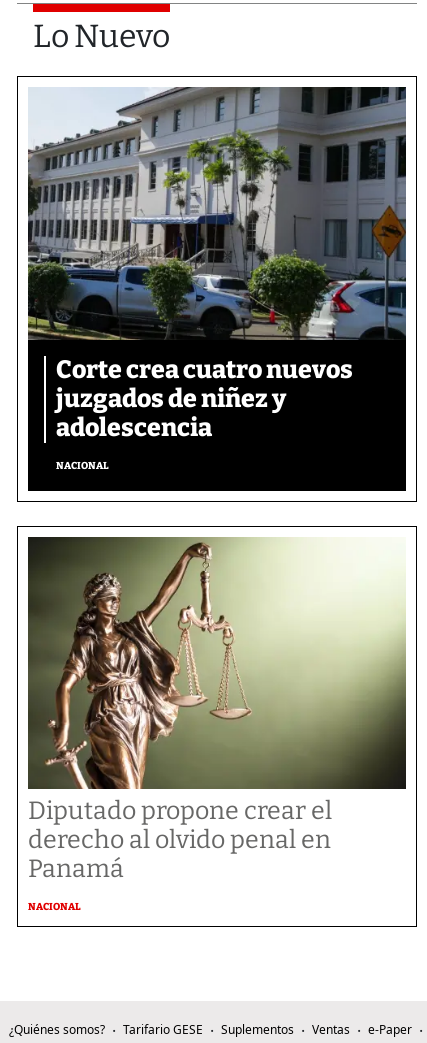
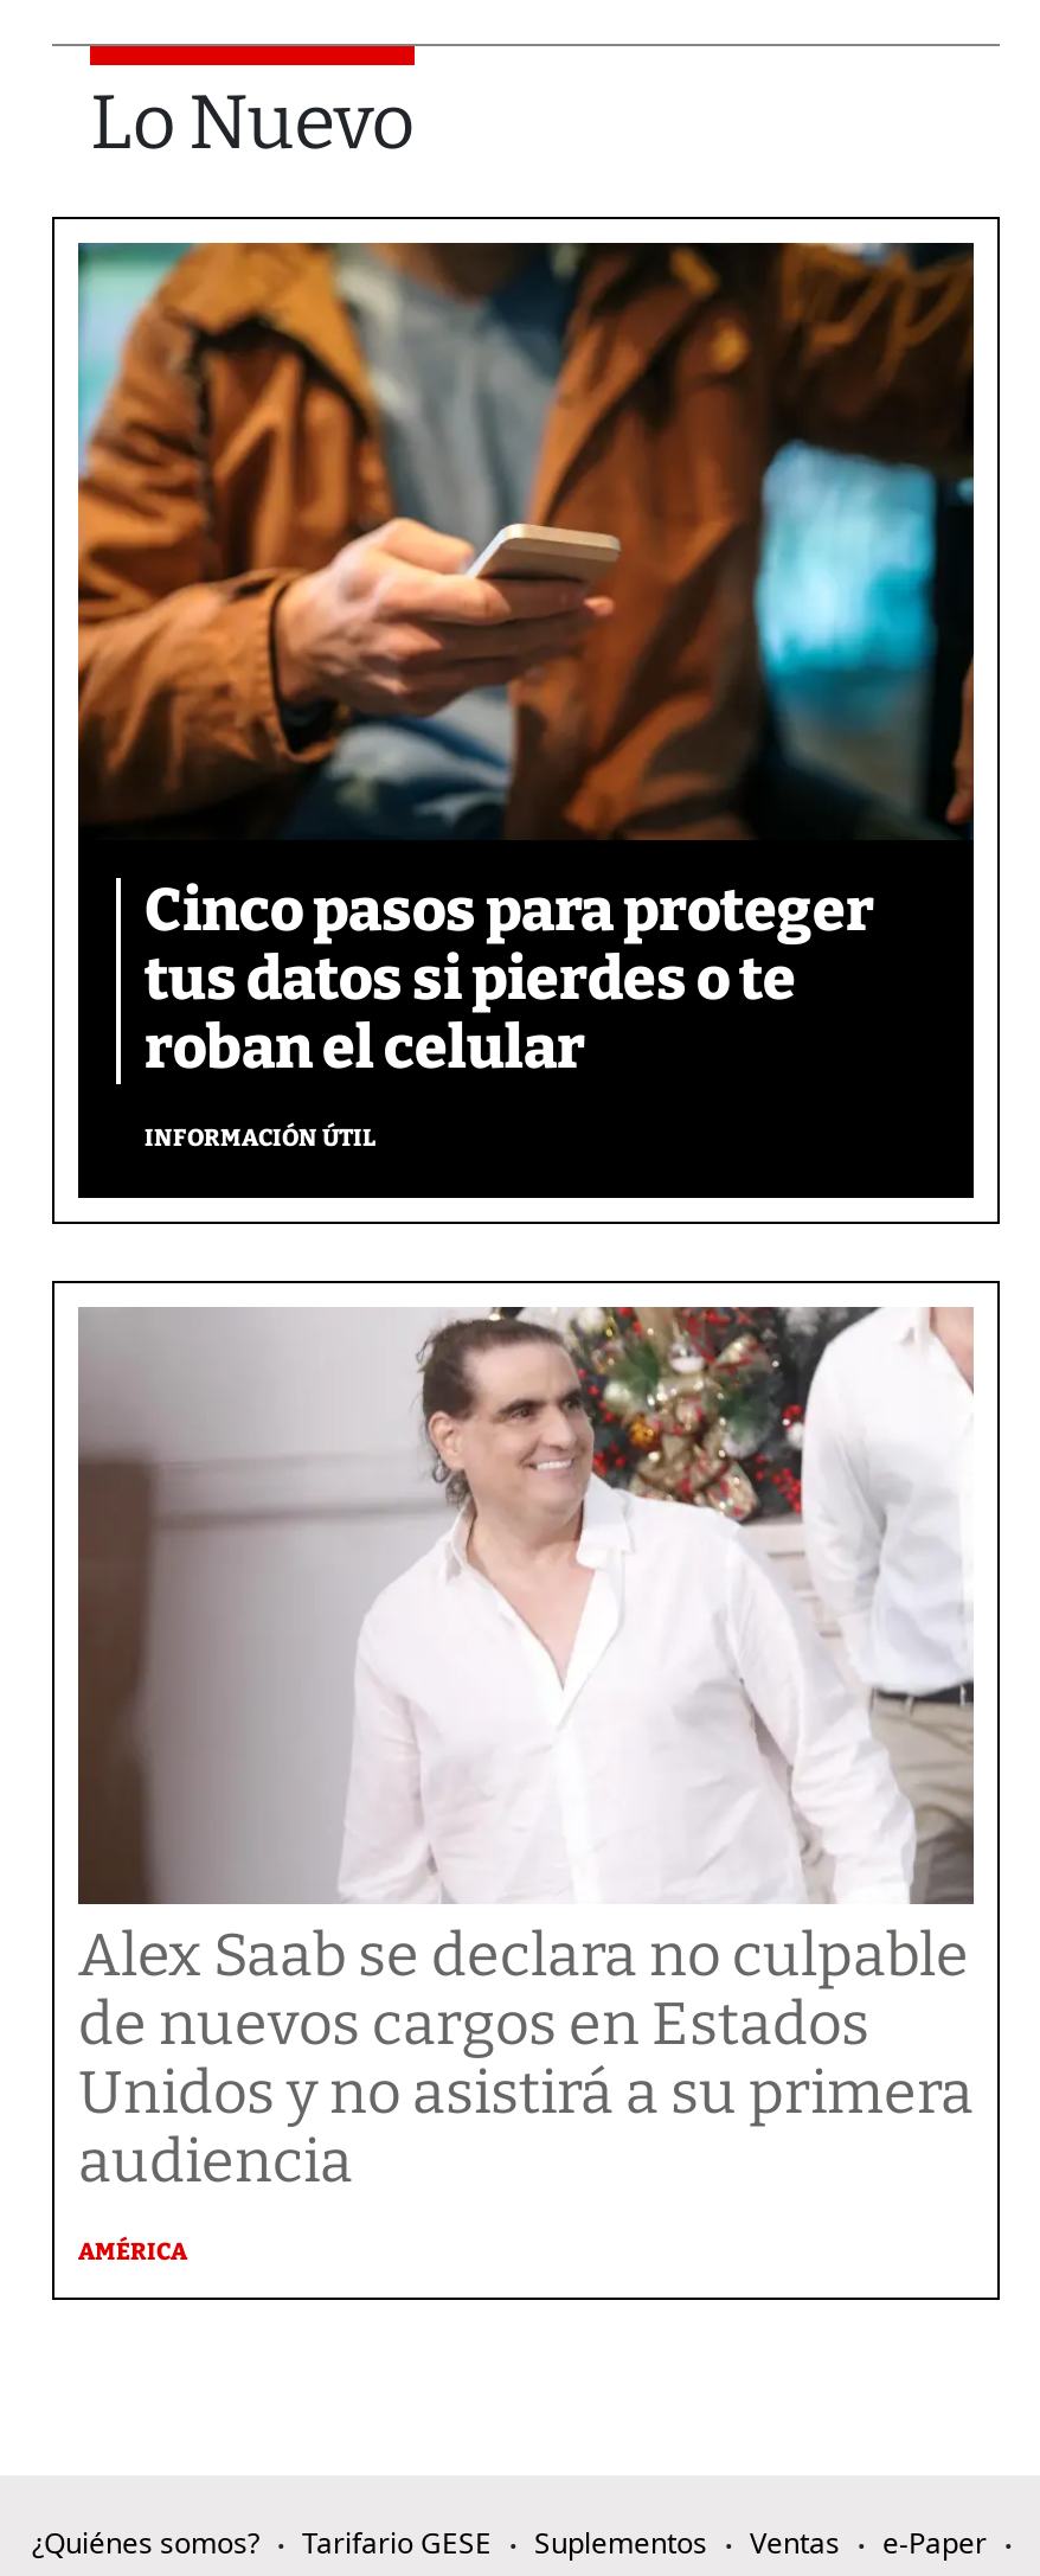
[27,86,407,443] [image] | Corte crea cuatro nuevos | juzgados de niñez y | adolescencia -> [76,241,976,1085] [image] | Cinco pasos para proteger | tus datos si pierdes o te | roban el celular
[56,460,109,472] NACIONAL -> [145,1126,377,1154] INFORMACIÓN ÚTIL
[28,536,406,884] [image] | Diputado propone crear el | derecho al olvido penal en | Panamá -> [78,1305,974,2199] [image] | Alex Saab se declara no culpable | de nuevos cargos en Estados | Unidos y no asistirá a su primera | audiencia
[28,901,81,913] NACIONAL -> [78,2239,187,2268] AMÉRICA

